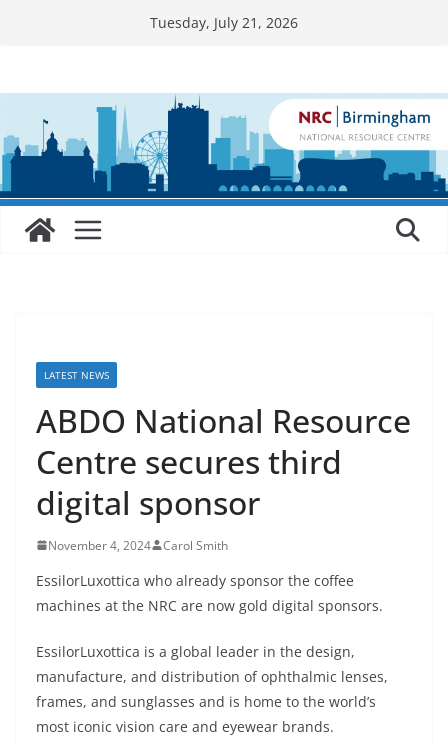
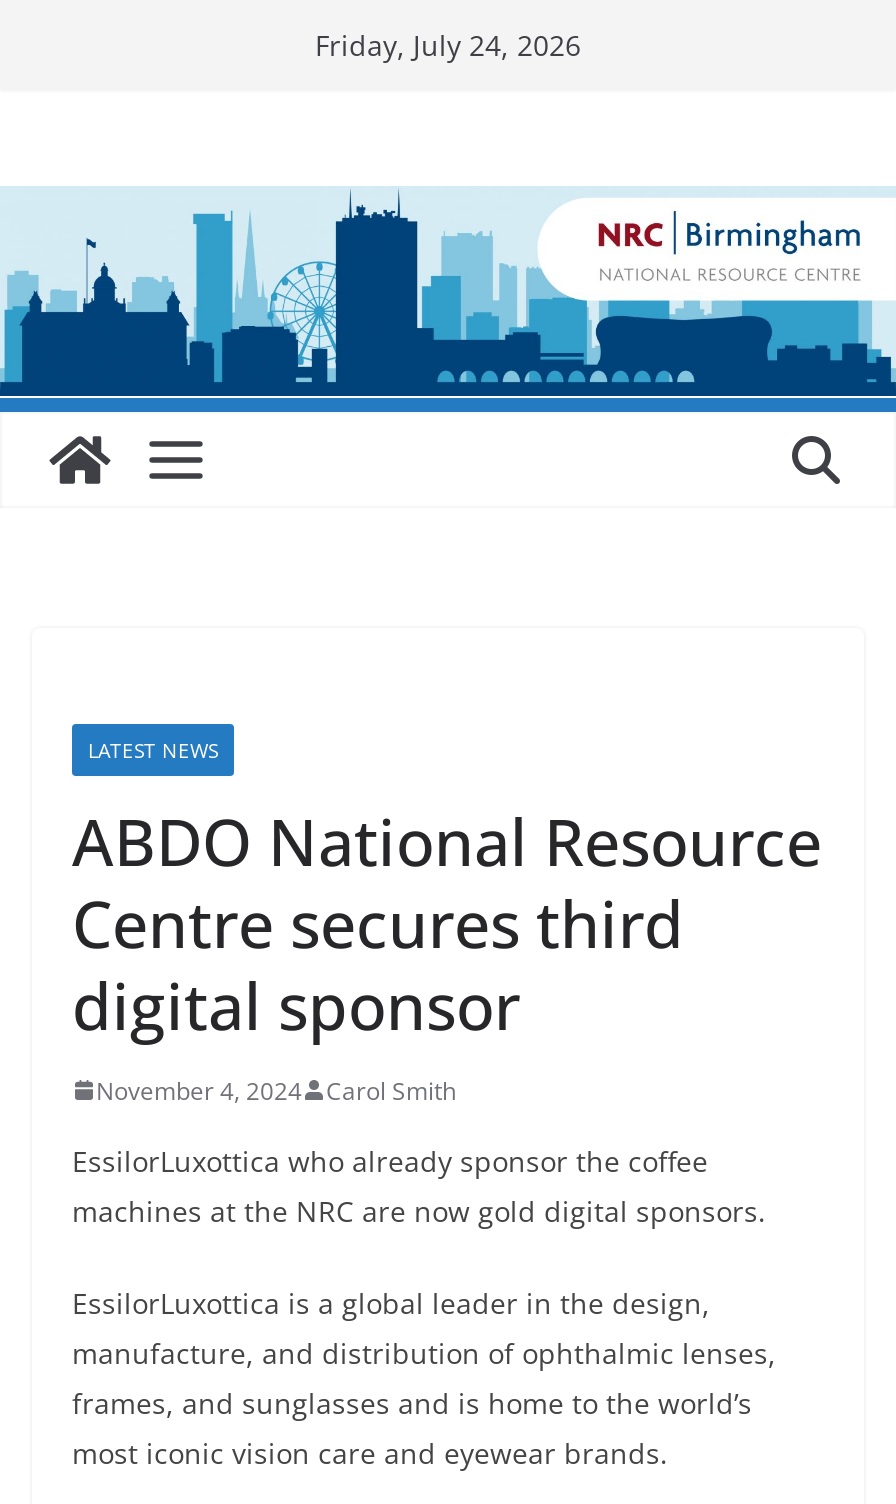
[150,13,298,32] Tuesday, July 21, 2026 -> [315,26,581,64] Friday, July 24, 2026

